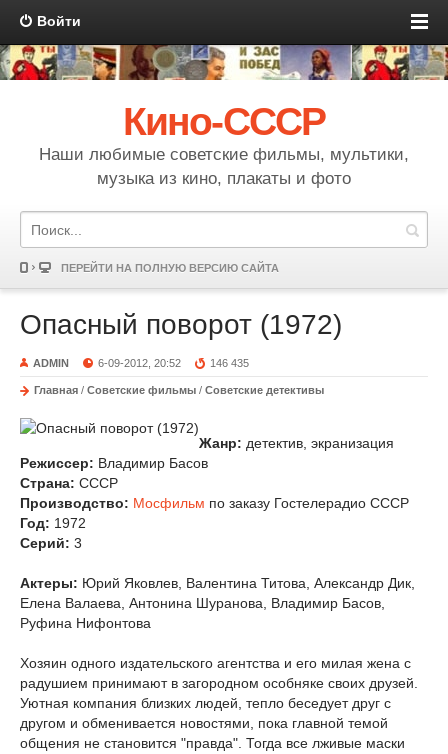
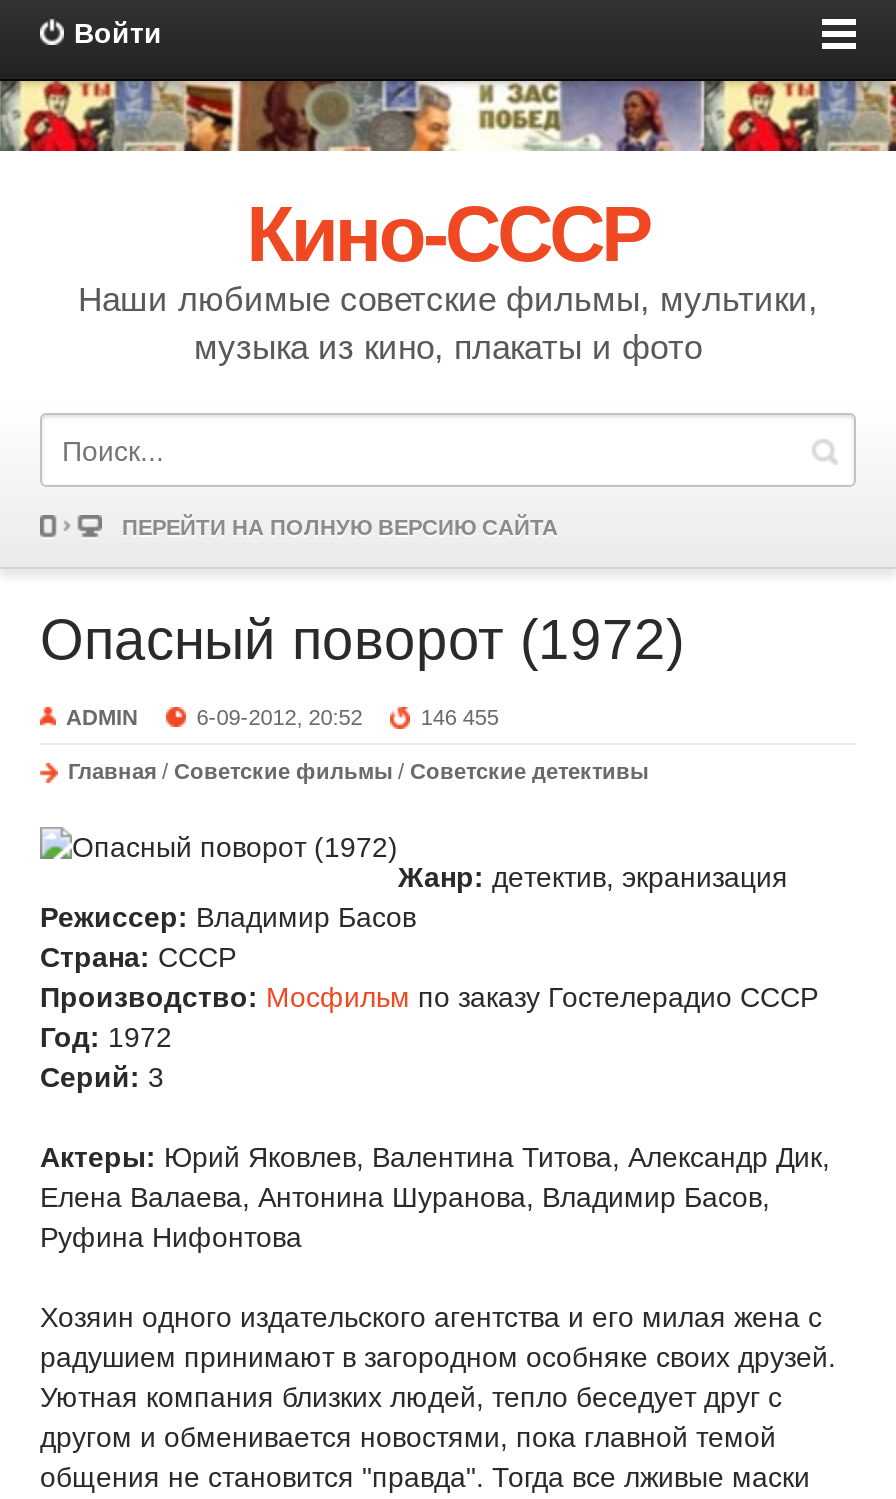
[210,357,249,369] 146 435 -> [421,705,499,729] 146 455

